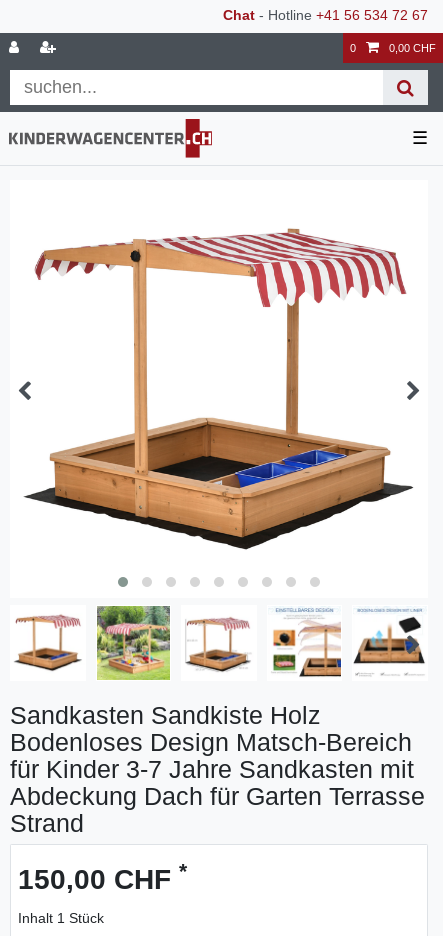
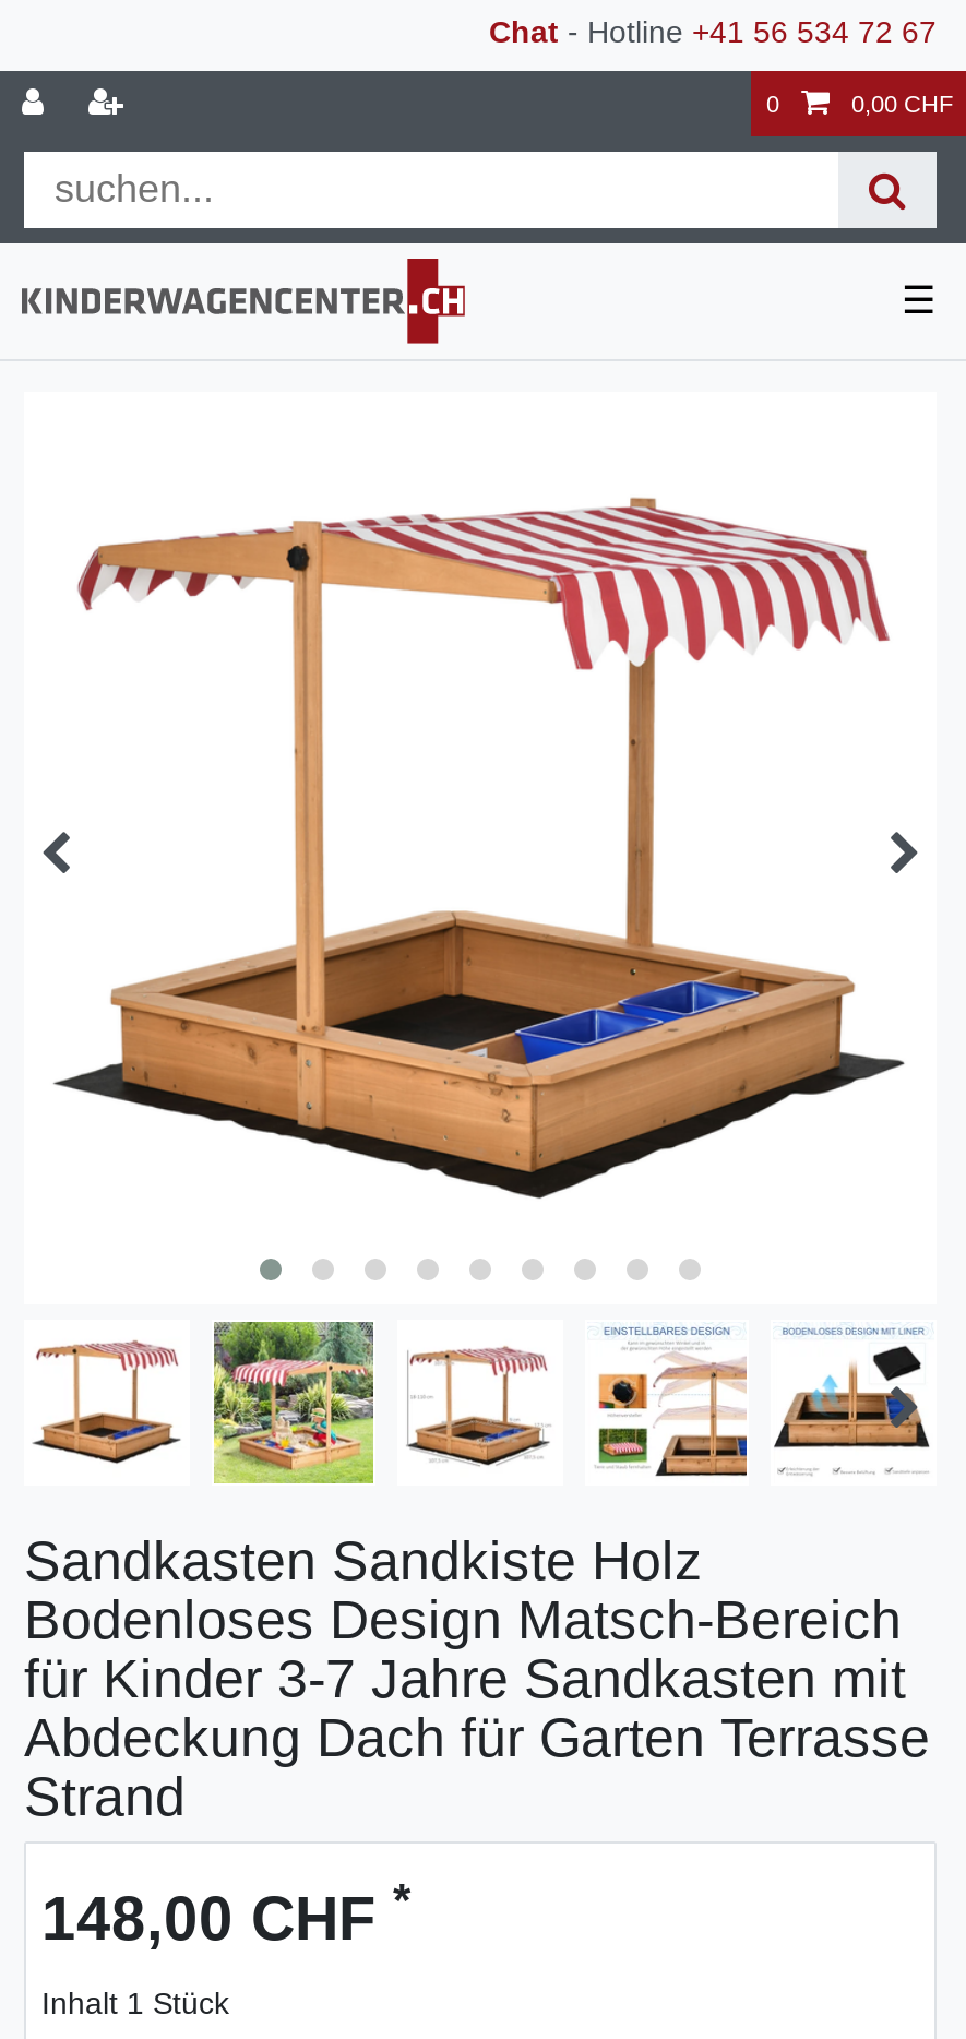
[18,859,187,895] 150,00 CHF * -> [41,1875,410,1952] 148,00 CHF *

